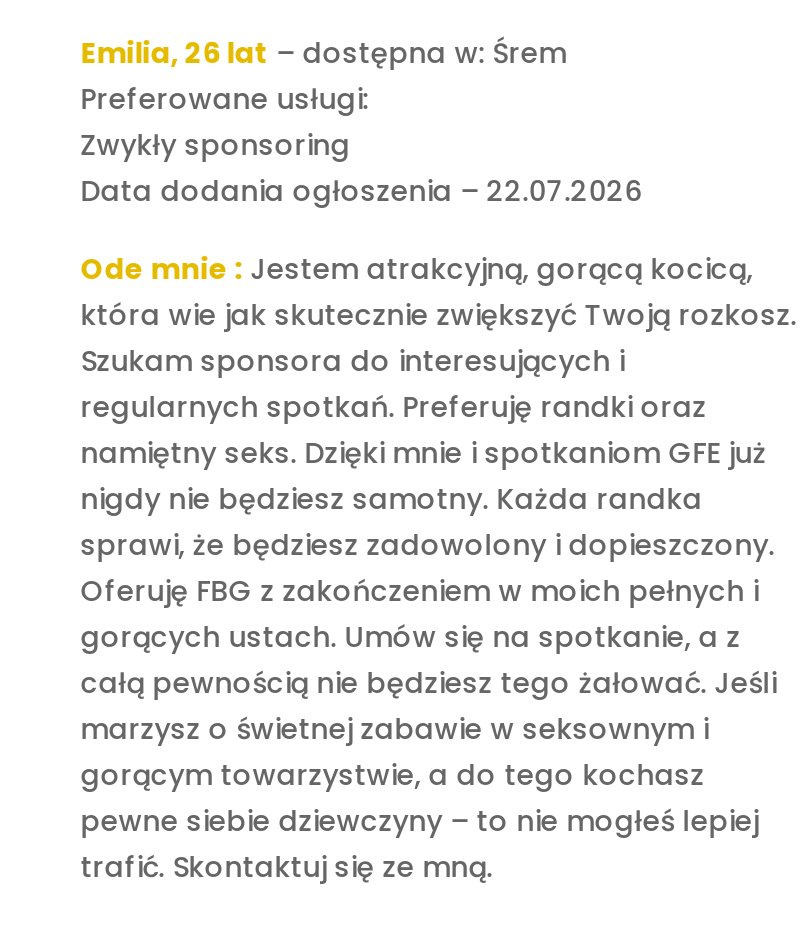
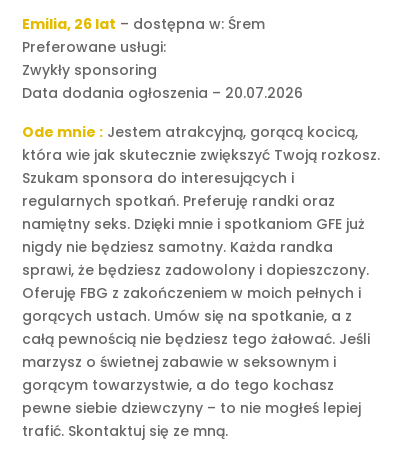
[81,171,643,211] Data dodania ogłoszenia – 22.07.2026 -> [22,83,303,103] Data dodania ogłoszenia – 20.07.2026

